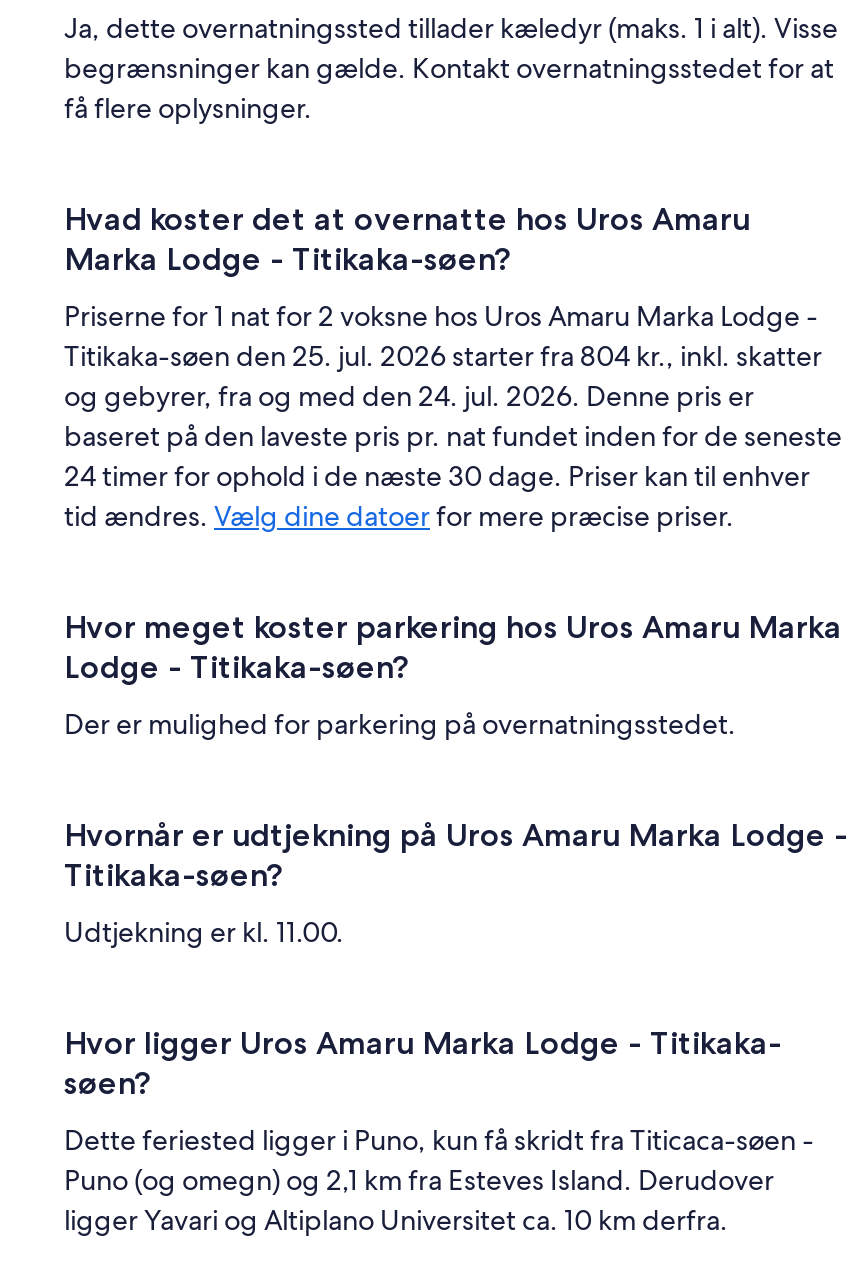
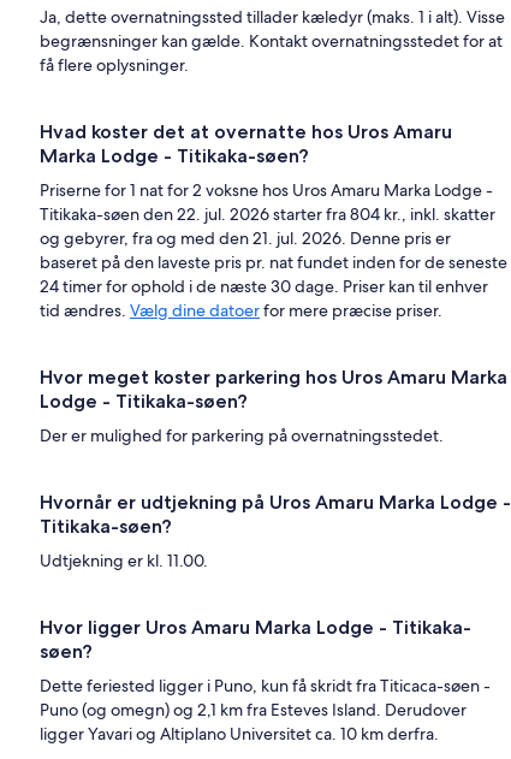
[64,338,822,374] Titikaka-søen den 25. jul. 2026 starter fra 804 kr., inkl. skatter -> [40,203,495,225] Titikaka-søen den 22. jul. 2026 starter fra 804 kr., inkl. skatter
[64,378,754,414] og gebyrer, fra og med den 24. jul. 2026. Denne pris er -> [40,227,451,249] og gebyrer, fra og med den 21. jul. 2026. Denne pris er

